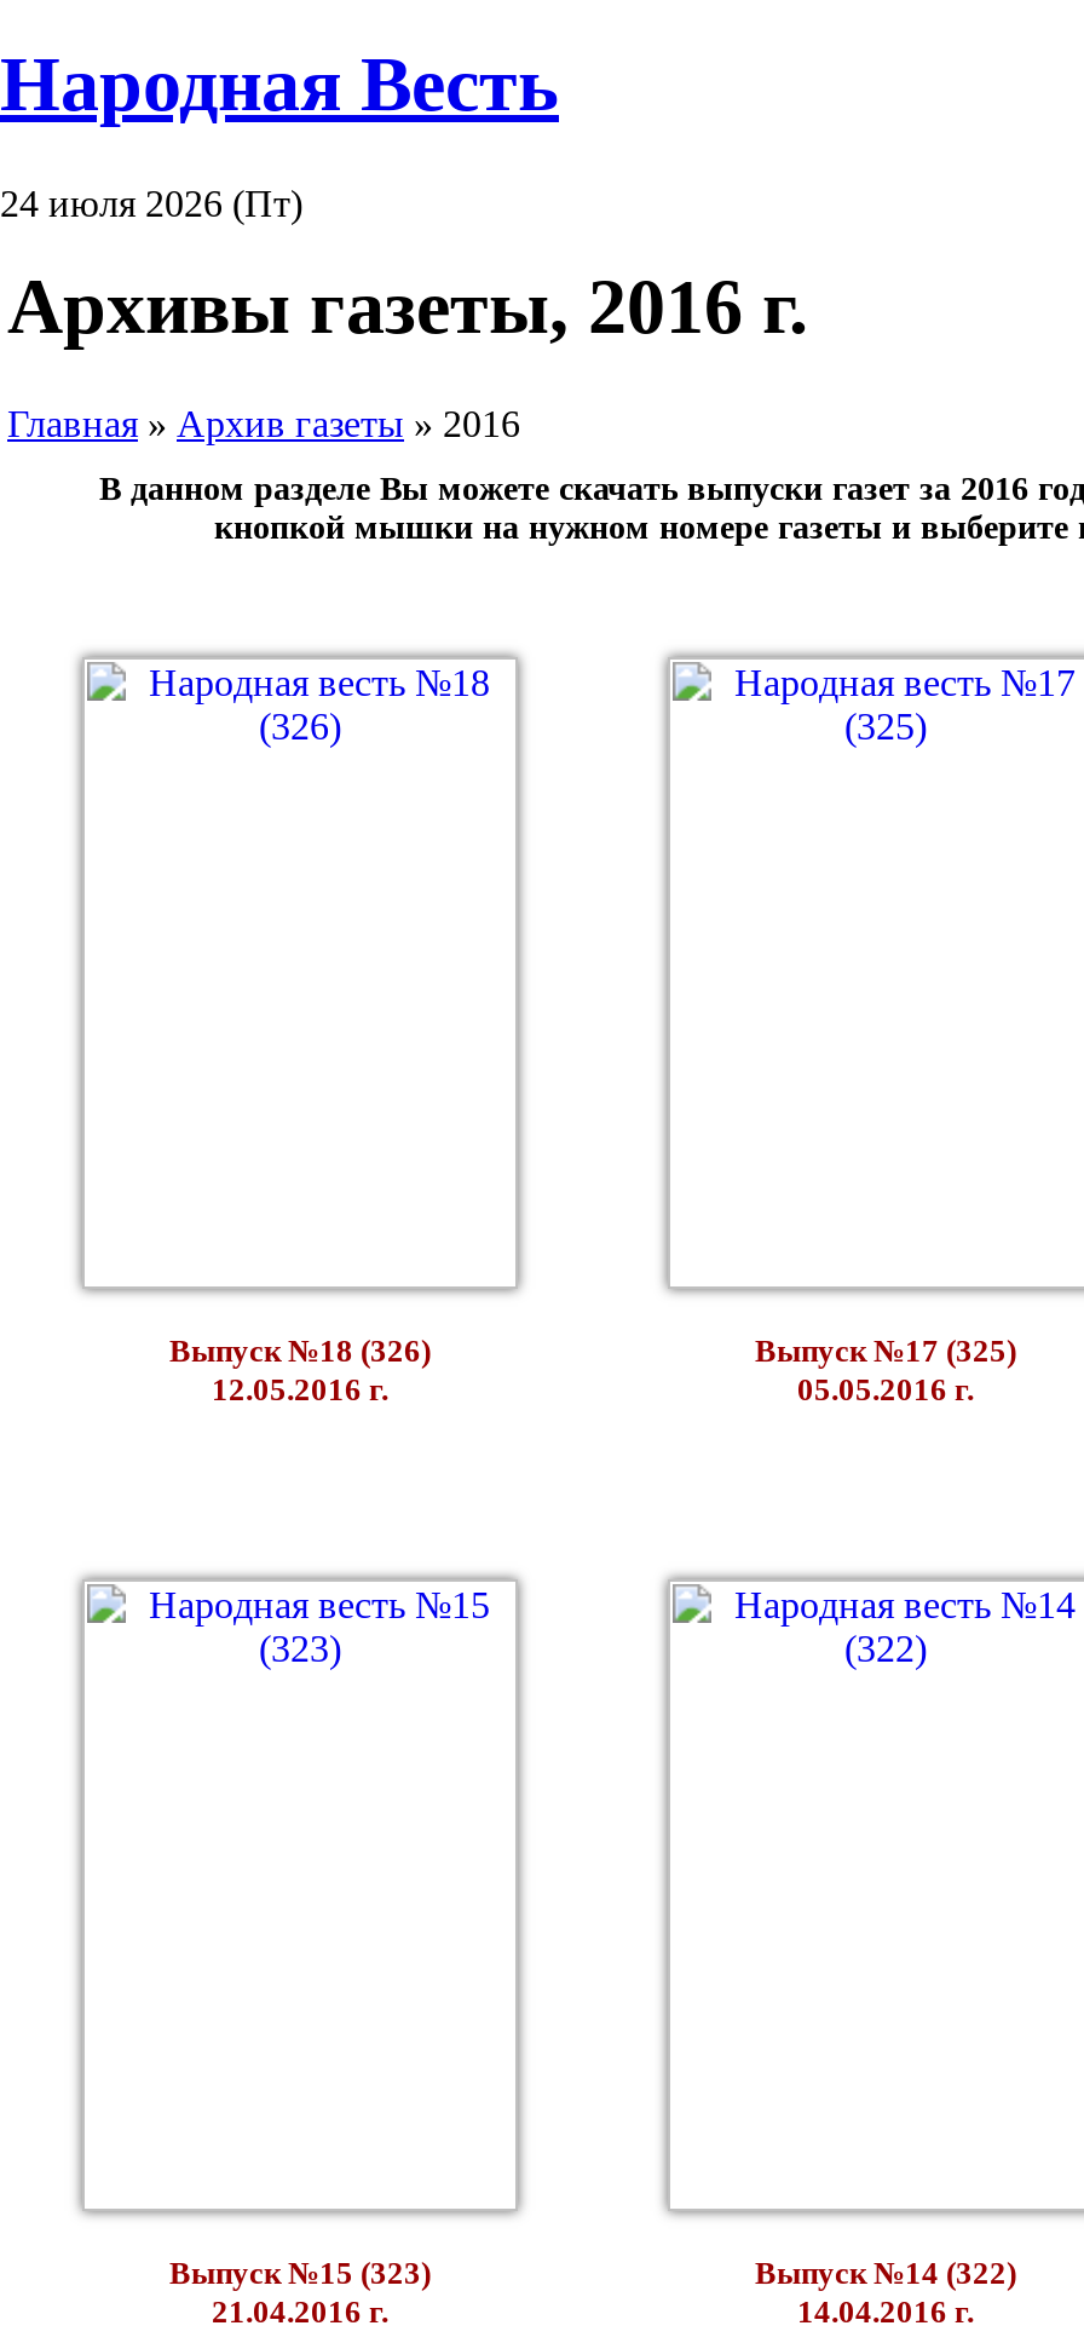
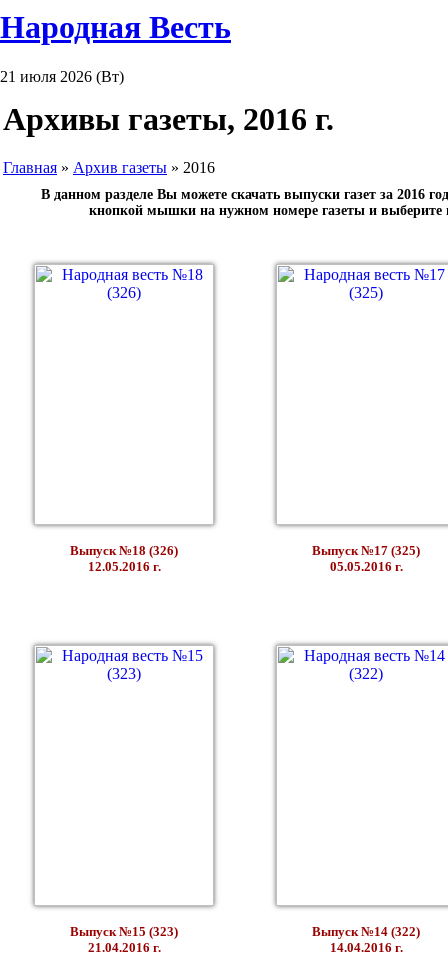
[0,183,302,224] 24 июля 2026 (Пт) -> [0,68,124,85] 21 июля 2026 (Вт)

